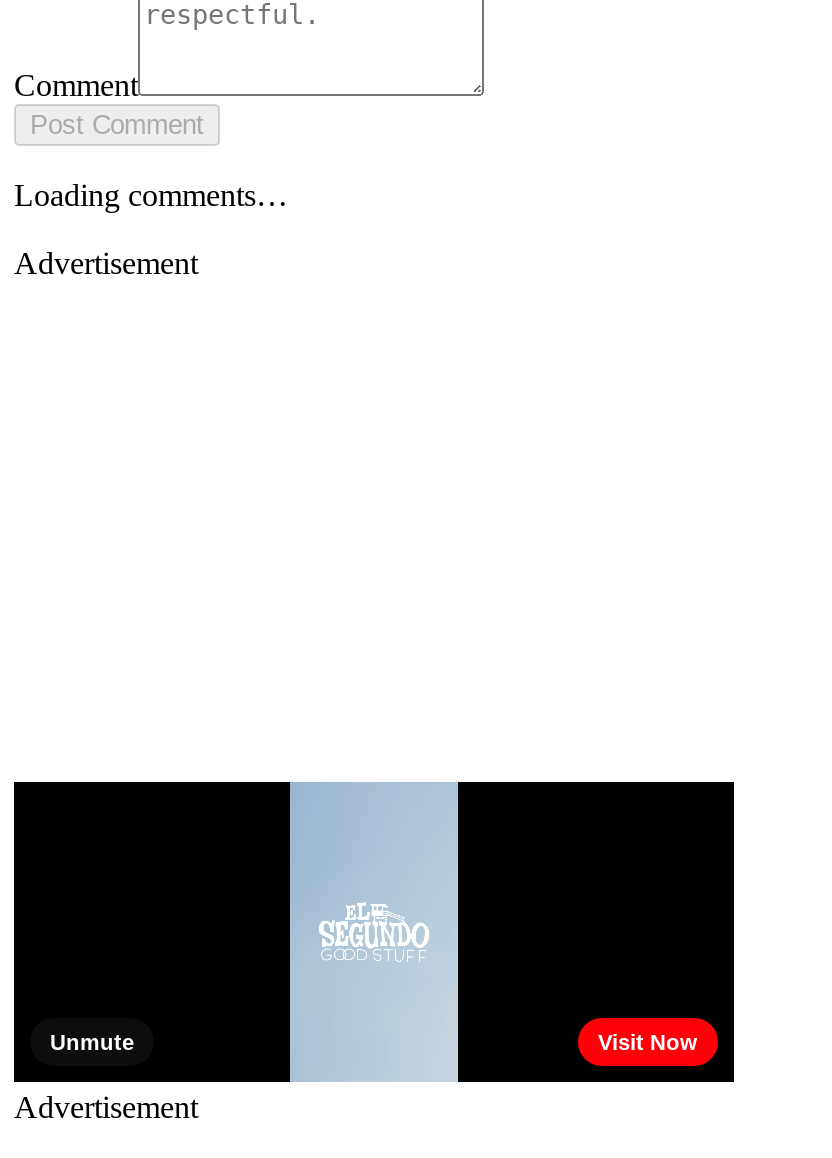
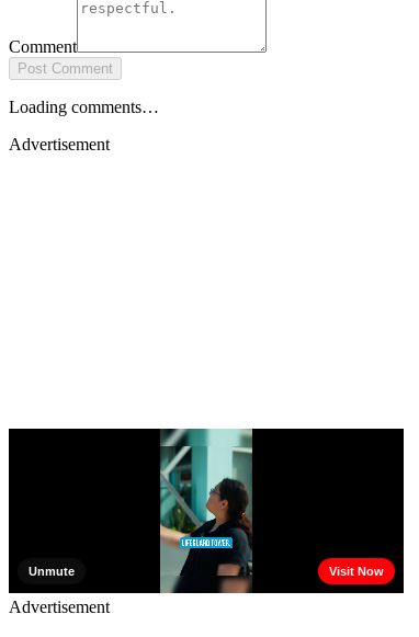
[288,780,460,1082] [image] -> [159,428,252,594] [image]

